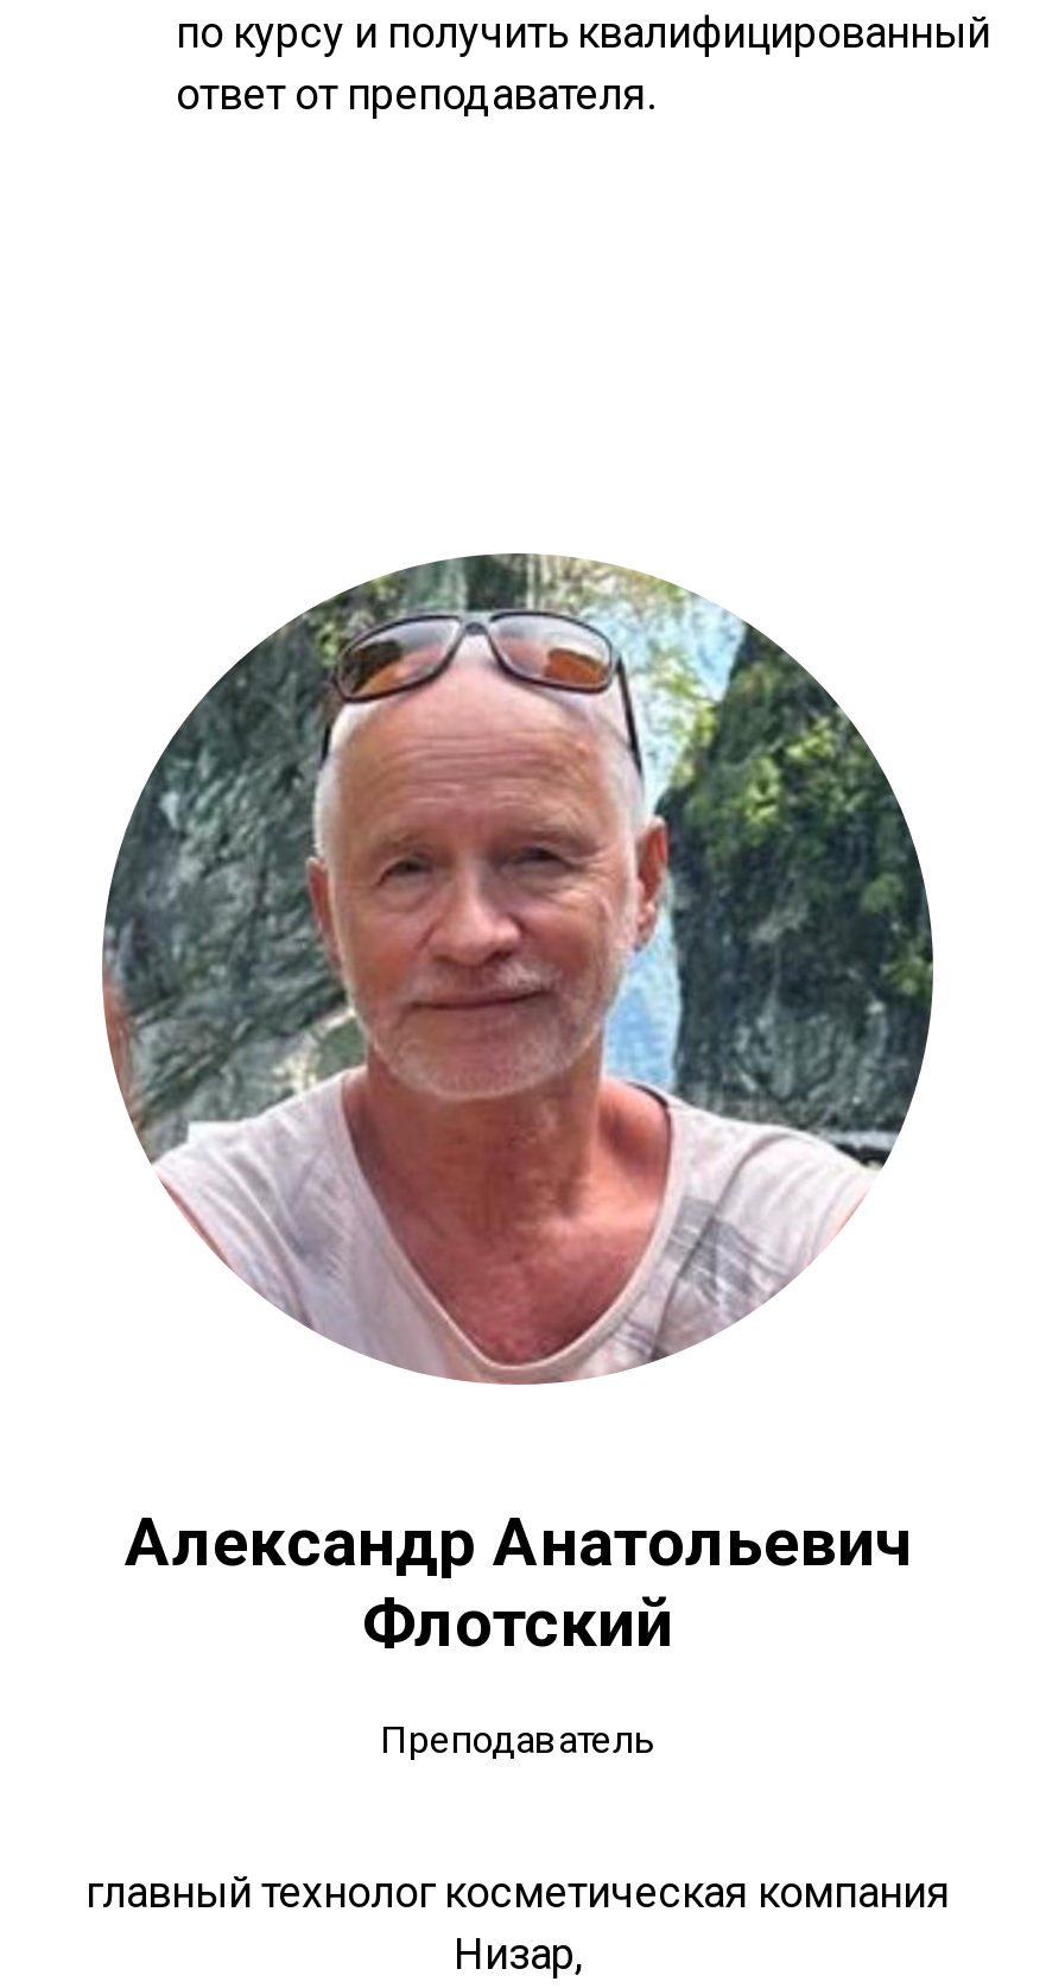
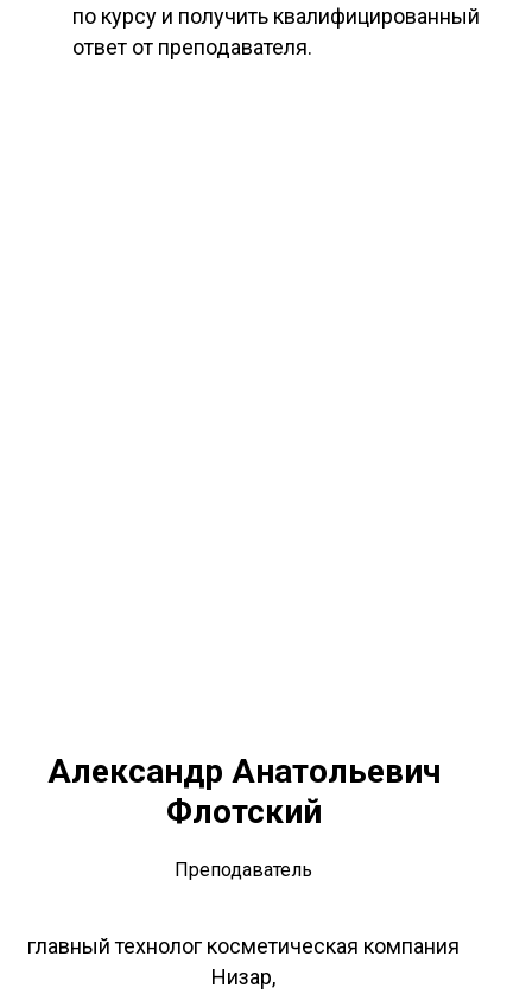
[100,551,936,1387] [image] -> none

